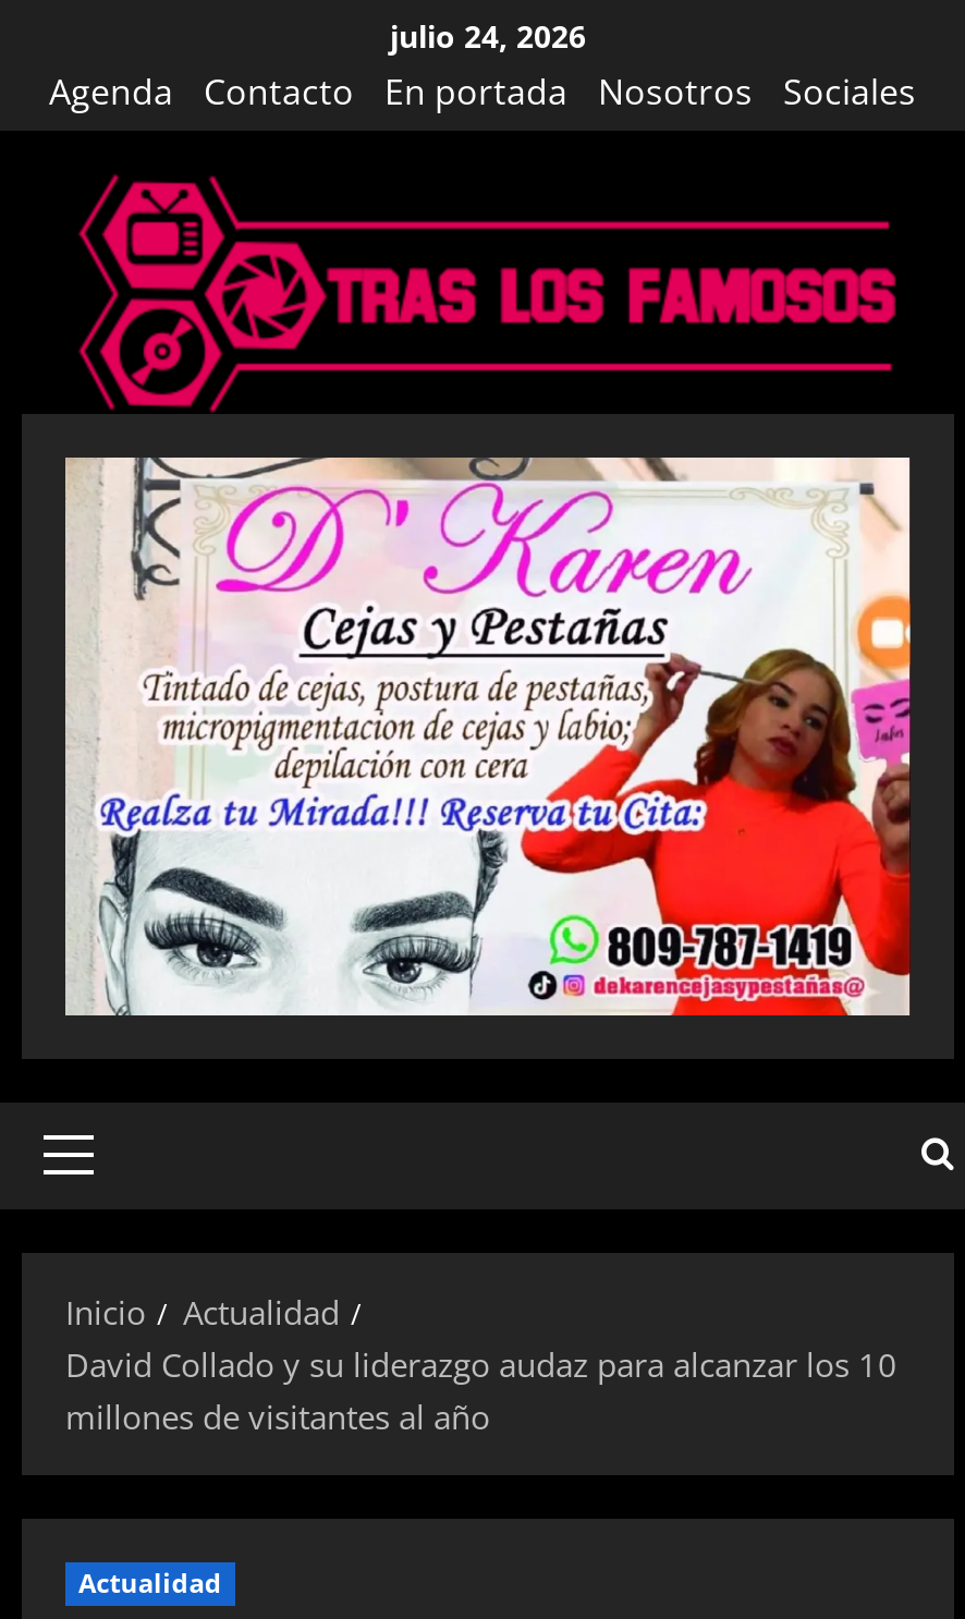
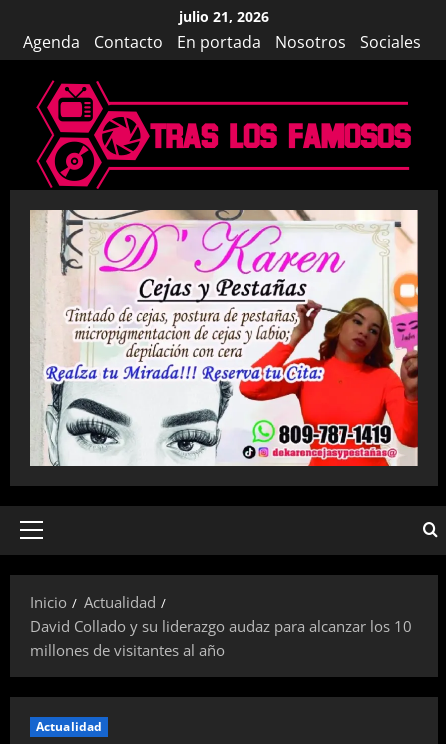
[390,15,586,57] julio 24, 2026 -> [179,7,269,26] julio 21, 2026

